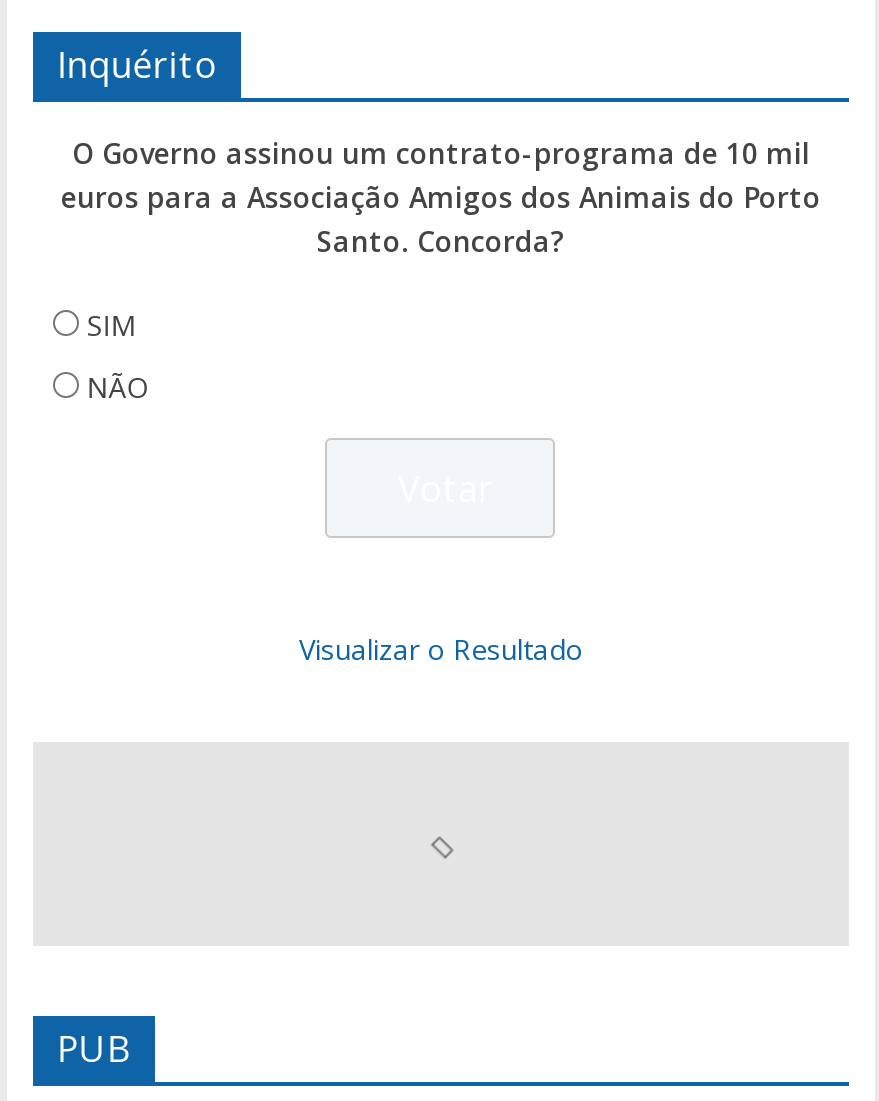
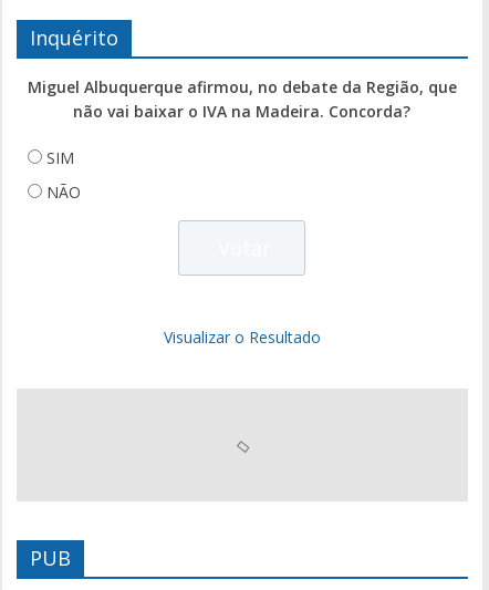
[61,134,821,260] O Governo assinou um contrato-programa de 10 mil | euros para a Associação Amigos dos Animais do Porto | Santo. Concorda? -> [28,77,457,122] Miguel Albuquerque afirmou, no debate da Região, que | não vai baixar o IVA na Madeira. Concorda?

